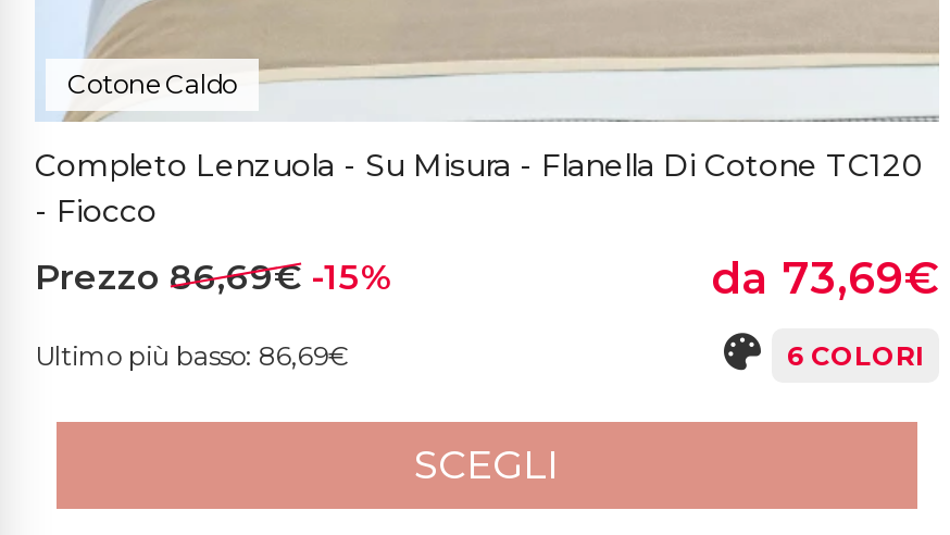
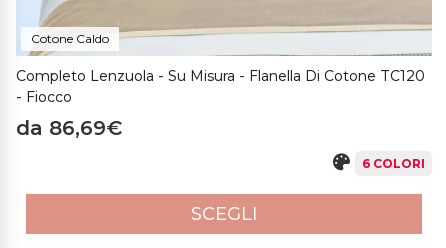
[35,252,939,371] Prezzo 86,69€ -15% | da 73,69€ | Ultimo più basso: 86,69€ -> [16,116,122,140] da 86,69€

